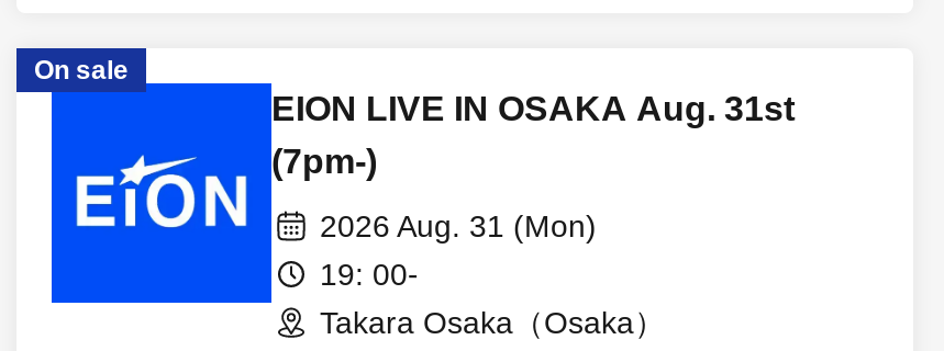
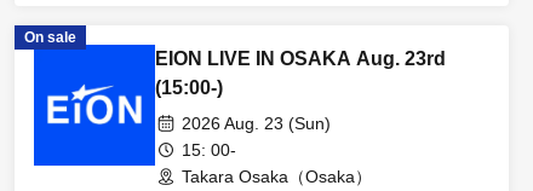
[271,91,795,181] EION LIVE IN OSAKA Aug. 31st | (7pm-) -> [155,48,446,97] EION LIVE IN OSAKA Aug. 23rd | (15:00-)
[320,210,597,293] 2026 Aug. 31 (Mon) | 19: 00- -> [182,113,331,159] 2026 Aug. 23 (Sun) | 15: 00-

